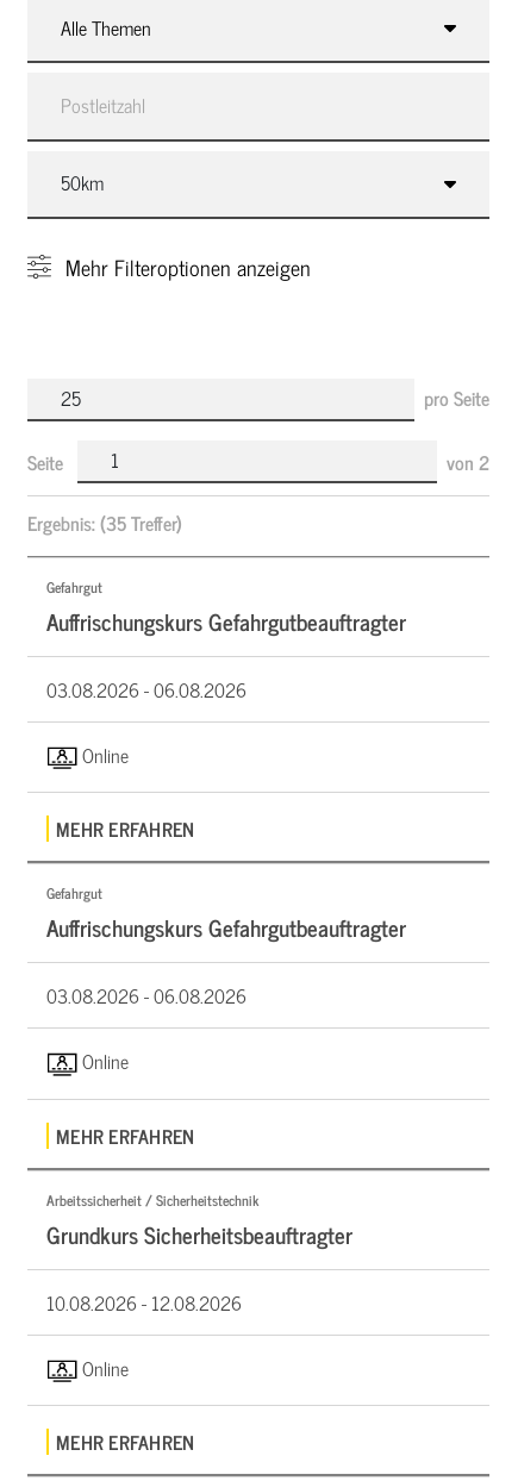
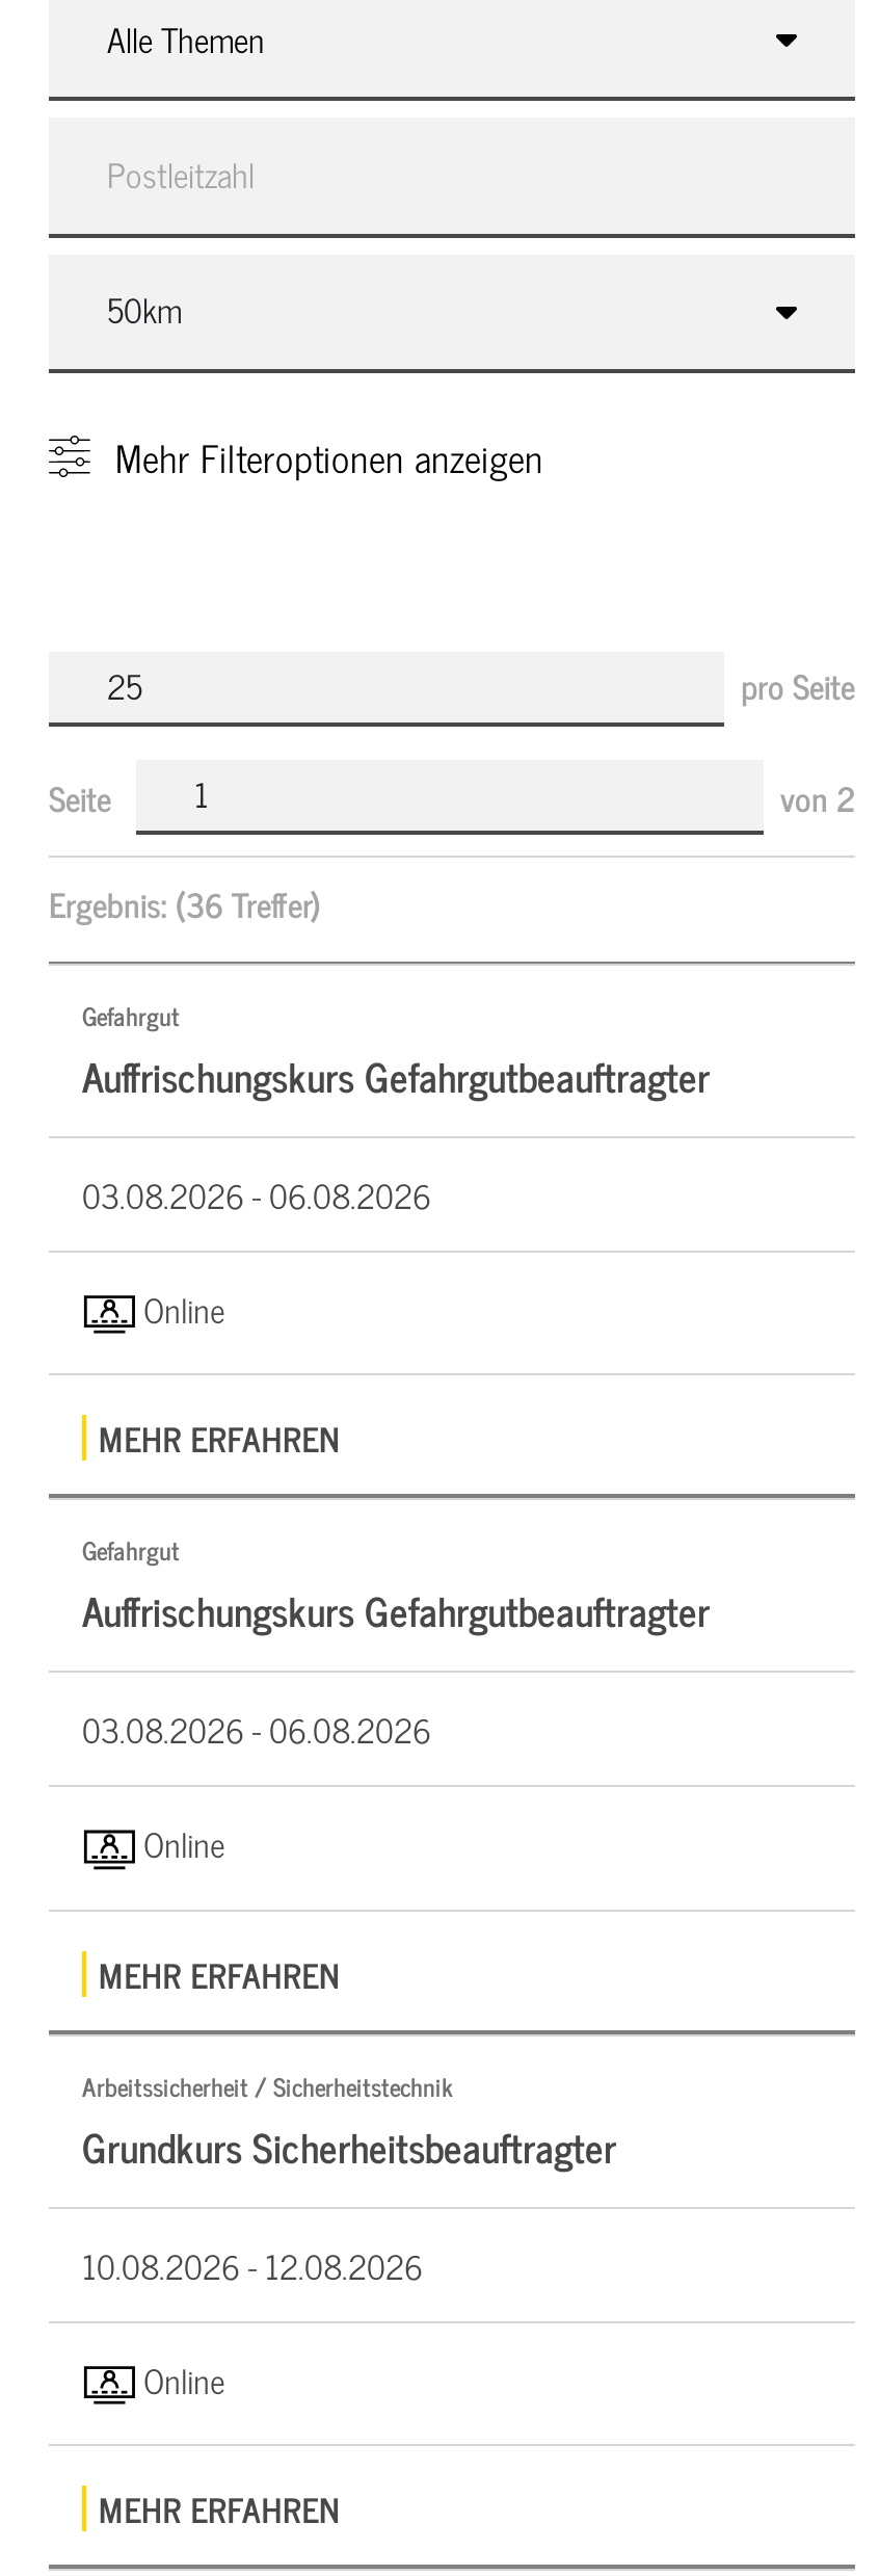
[27,507,182,538] Ergebnis: (35 Treffer) -> [49,876,321,930] Ergebnis: (36 Treffer)

